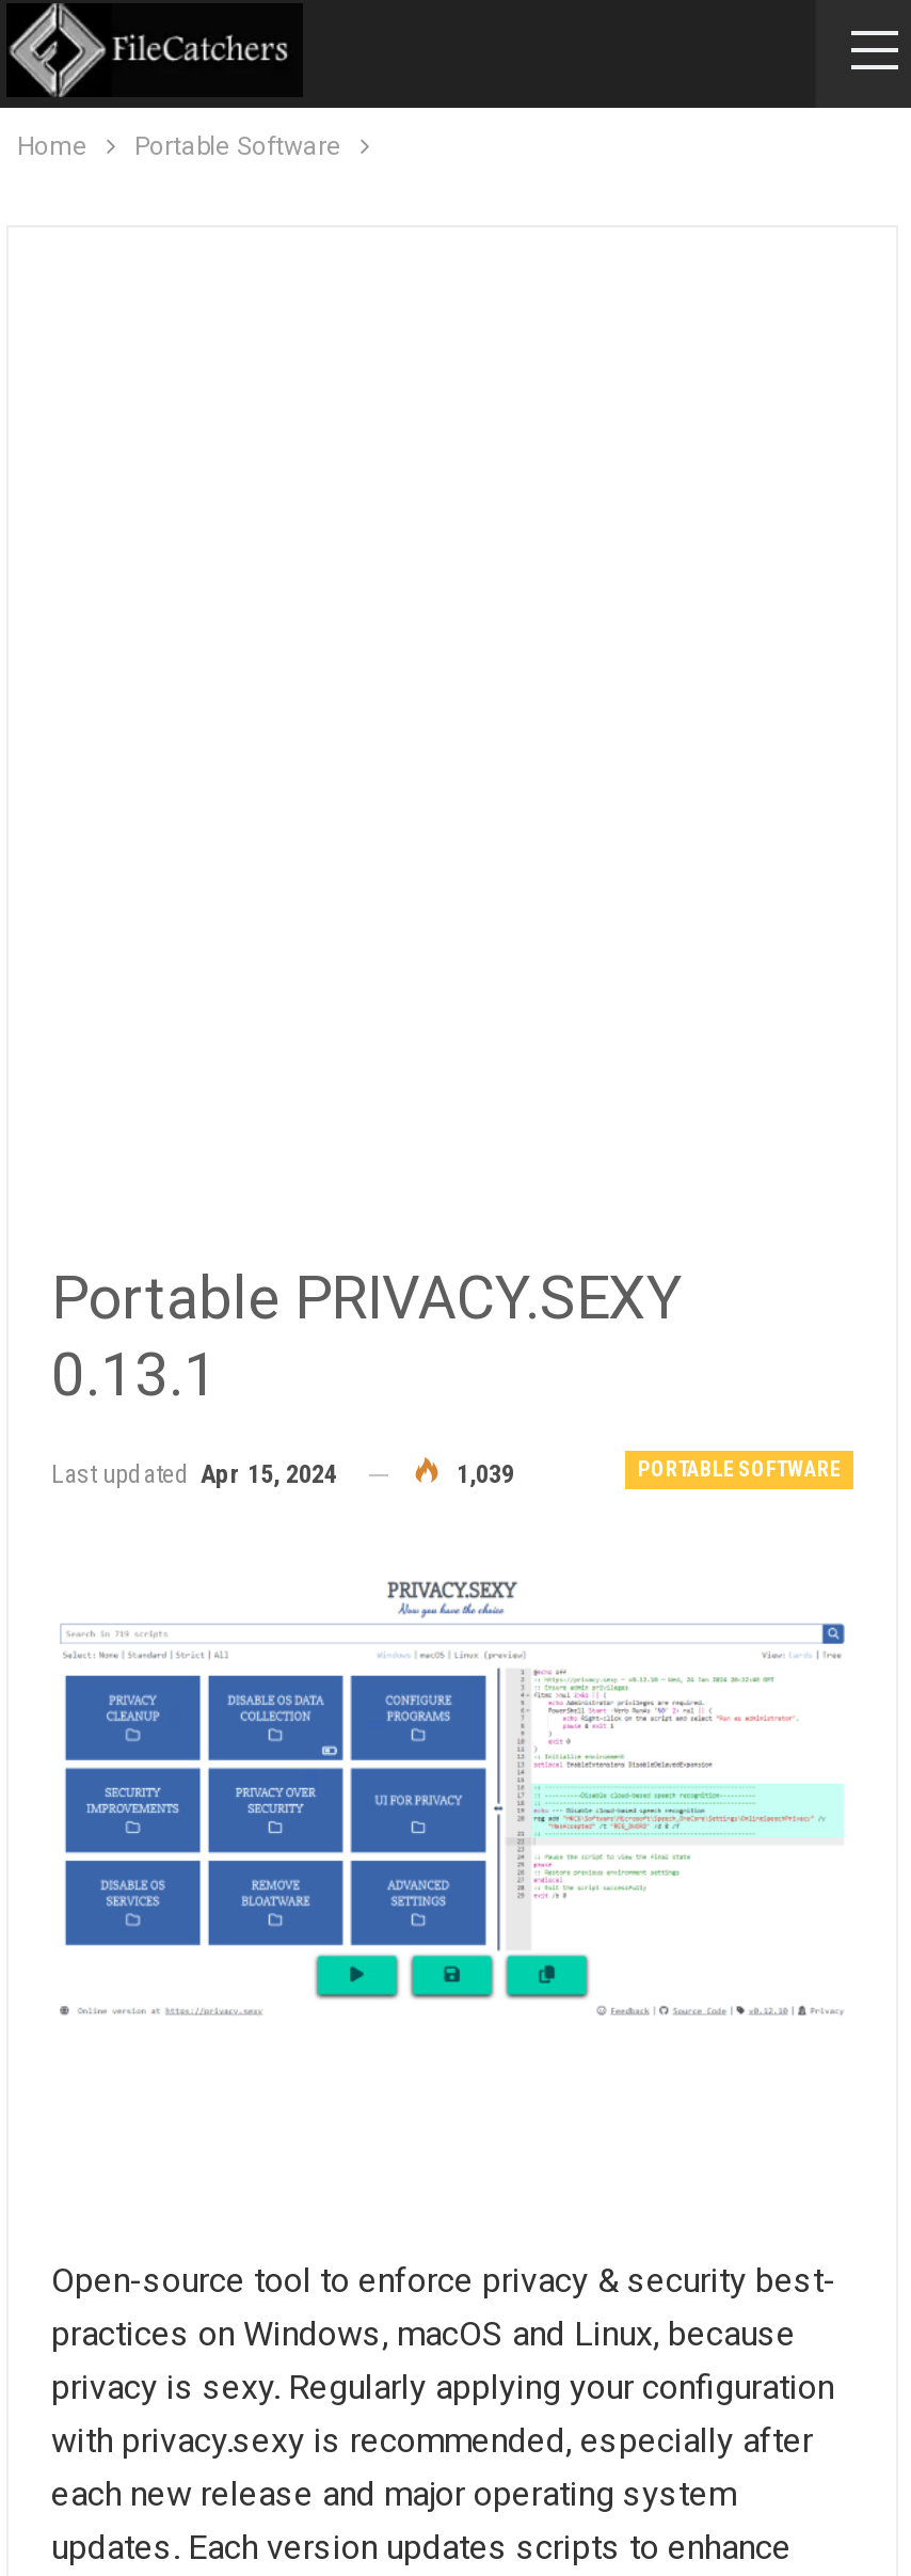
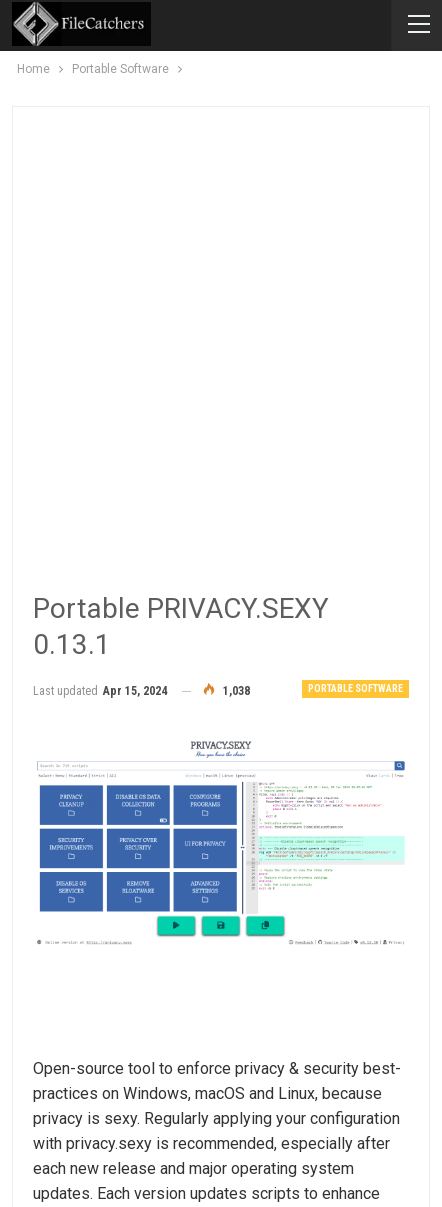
[457,1459,514,1489] 1,039 -> [223,684,250,698] 1,038

